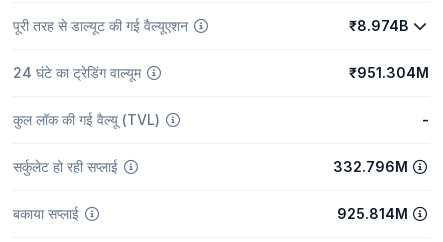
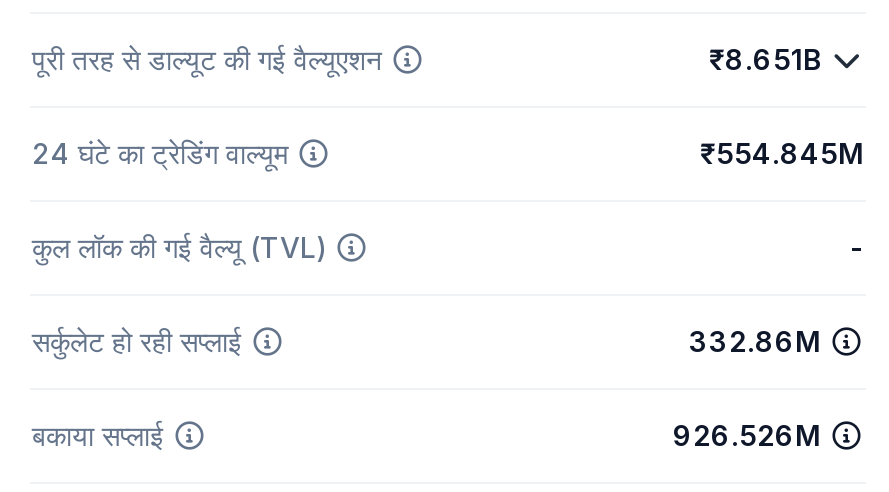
[348,17,407,34] ₹8.974B -> [709,42,821,76] ₹8.651B
[349,64,429,81] ₹951.304M -> [700,136,864,170] ₹554.845M
[332,158,407,175] 332.796M -> [689,324,821,358] 332.86M
[336,205,407,222] 925.814M -> [673,418,821,452] 926.526M

